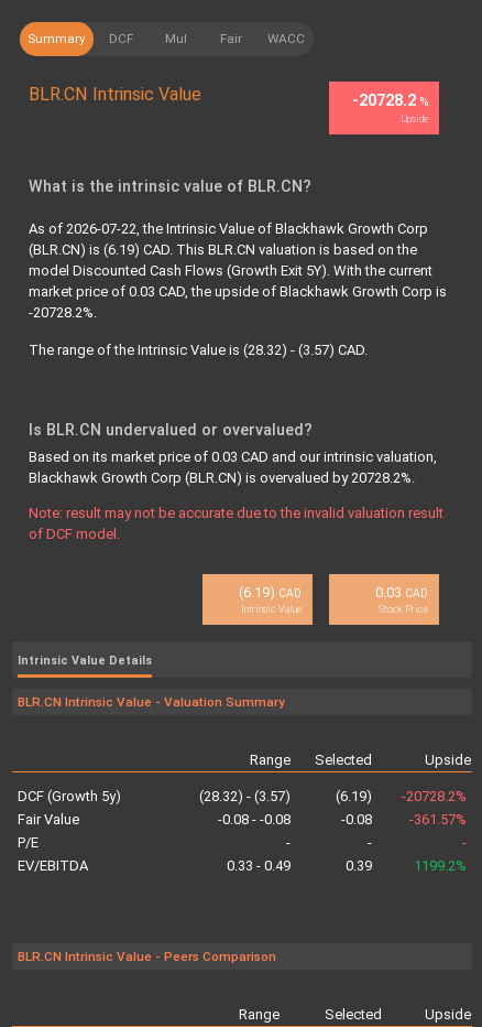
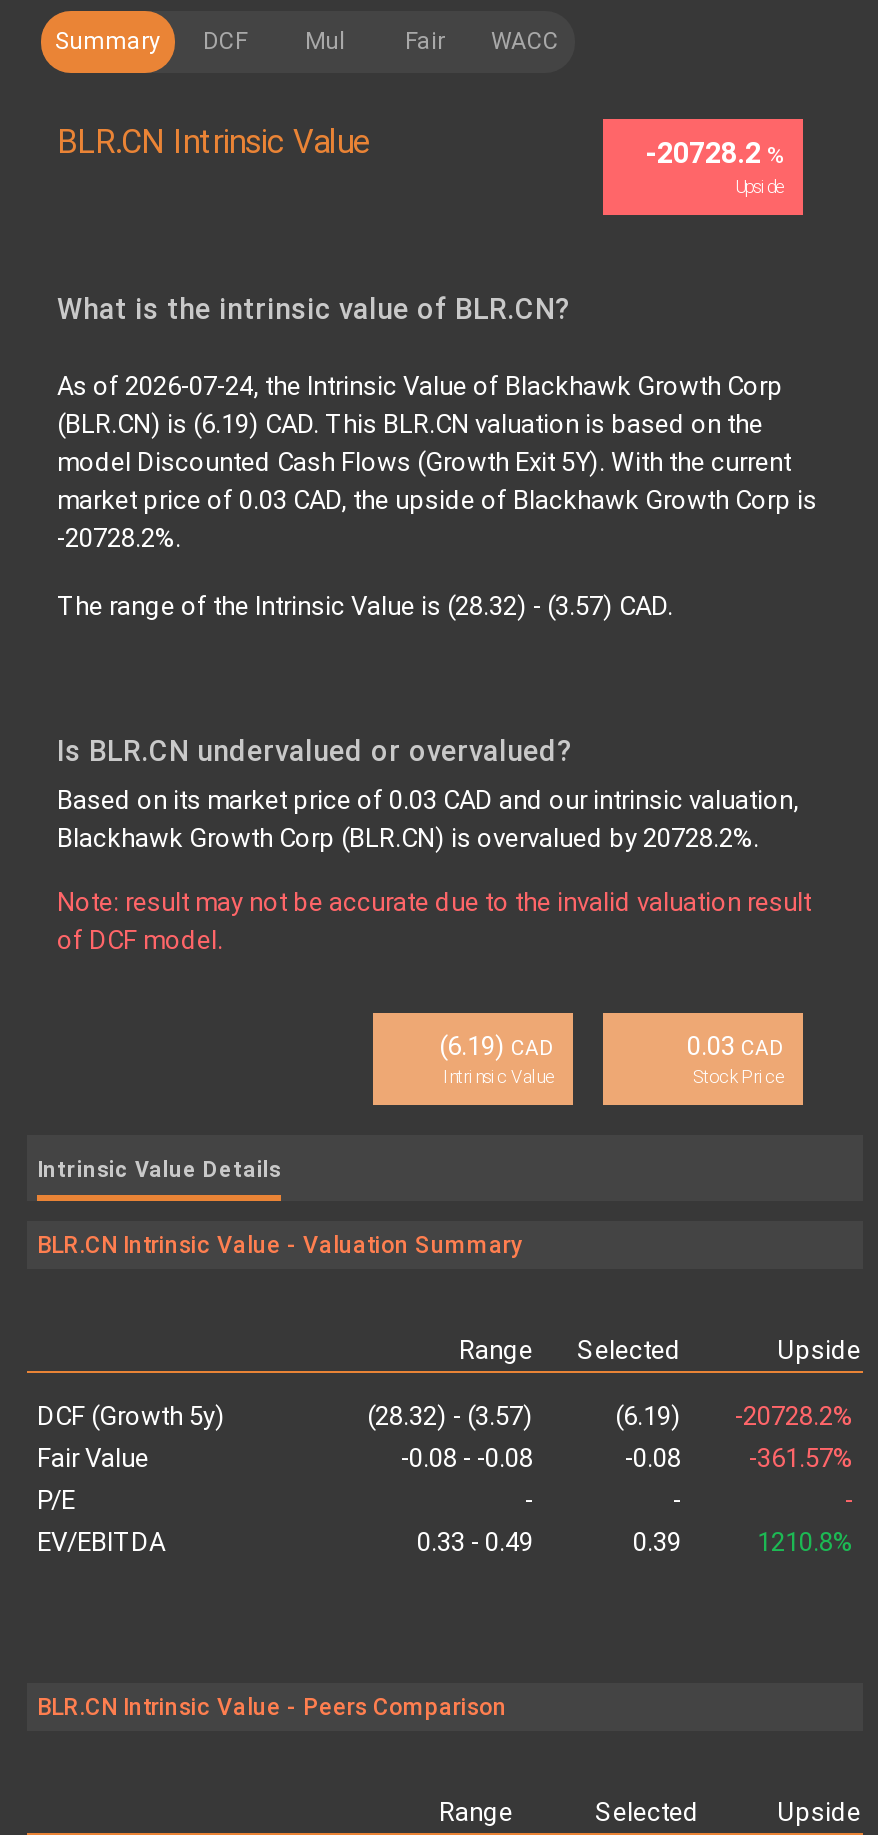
[29,220,428,237] As of 2026-07-22, the Intrinsic Value of Blackhawk Growth Corp -> [57,371,783,401] As of 2026-07-24, the Intrinsic Value of Blackhawk Growth Corp
[414,858,467,874] 1199.2% -> [757,1528,853,1558] 1210.8%

